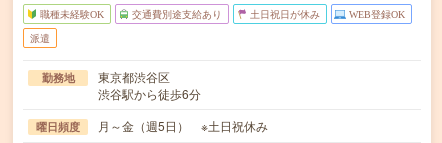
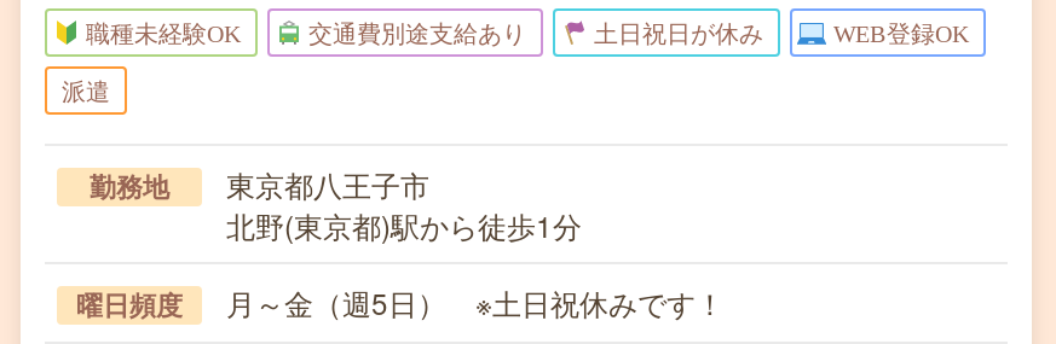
[98,68,201,102] 東京都渋谷区 | 渋谷駅から徒歩6分 -> [226,163,582,245] 東京都八王子市 | 北野(東京都)駅から徒歩1分
[98,117,268,134] 月～金（週5日） ※土日祝休み -> [226,281,725,322] 月～金（週5日） ※土日祝休みです！

